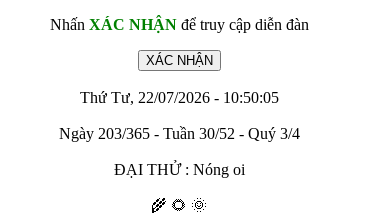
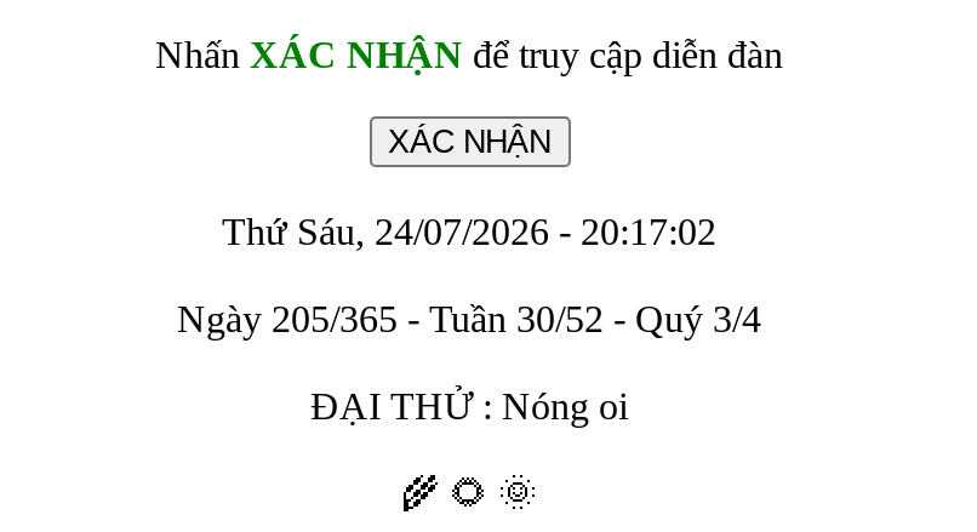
[79,89,278,106] Thứ Tư, 22/07/2026 - 10:50:05 -> [222,211,716,252] Thứ Sáu, 24/07/2026 - 20:17:02
[58,125,299,142] Ngày 203/365 - Tuần 30/52 - Quý 3/4 -> [177,298,761,339] Ngày 205/365 - Tuần 30/52 - Quý 3/4

